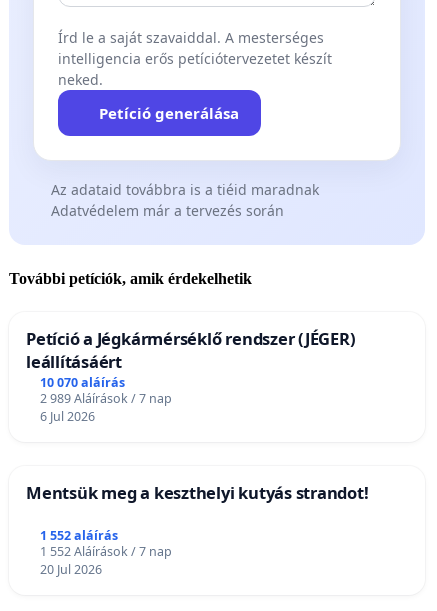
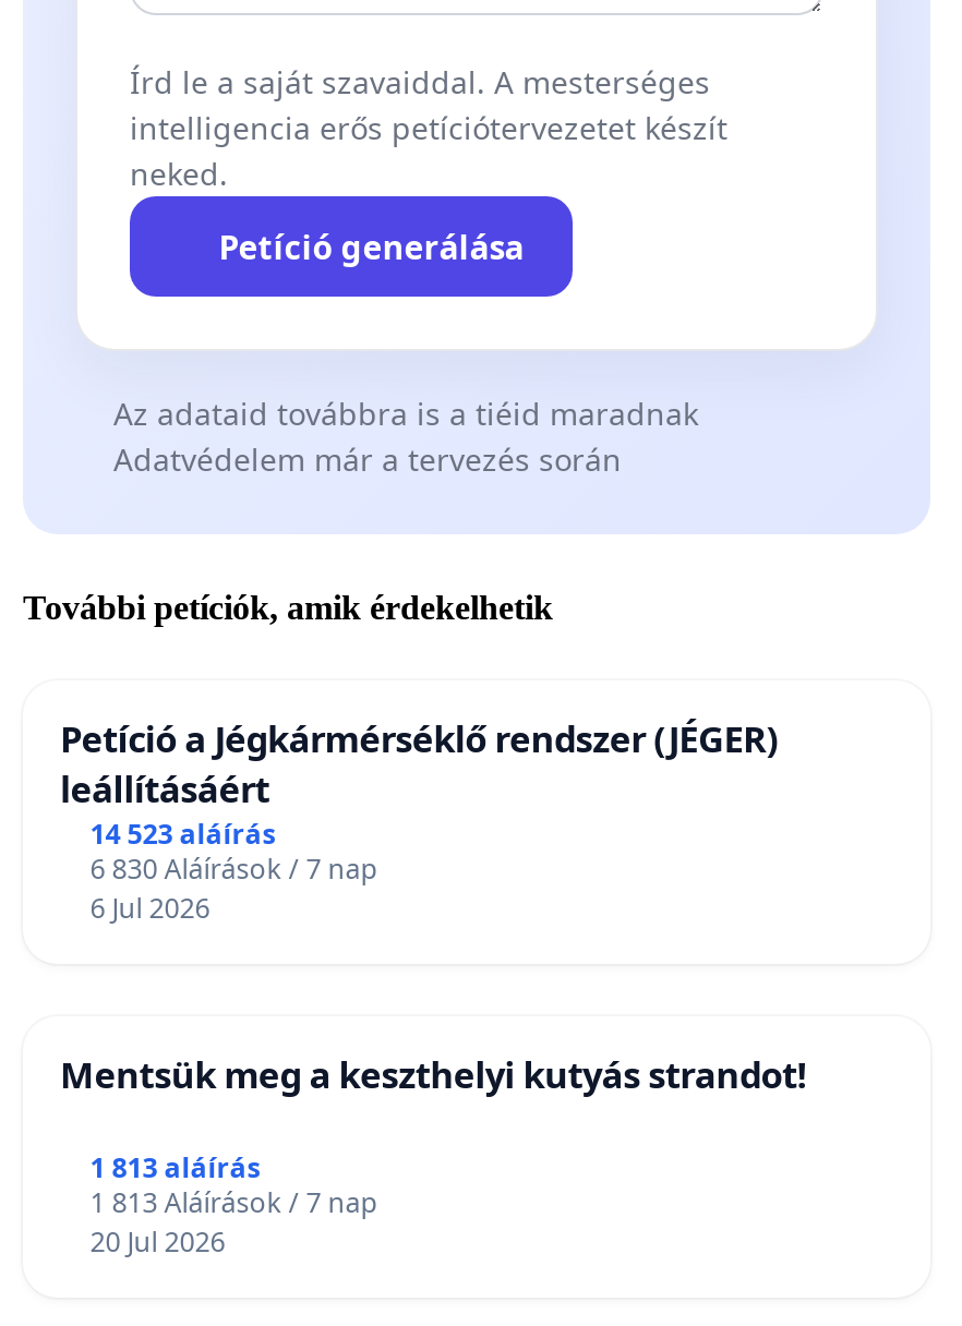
[40,373,125,390] 10 070 aláírás -> [90,815,276,852] 14 523 aláírás
[40,389,172,406] 2 989 Aláírások / 7 nap -> [90,849,378,887] 6 830 Aláírások / 7 nap
[40,527,118,544] 1 552 aláírás -> [90,1150,260,1187] 1 813 aláírás
[40,543,172,560] 1 552 Aláírások / 7 nap -> [90,1185,378,1222] 1 813 Aláírások / 7 nap

